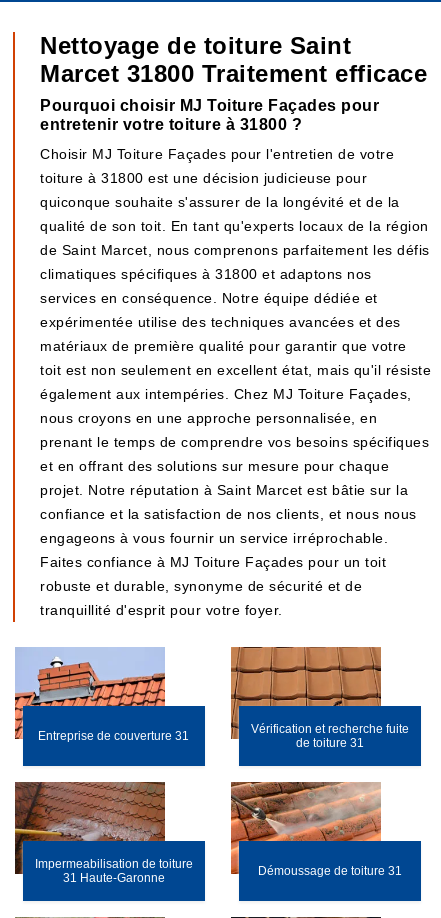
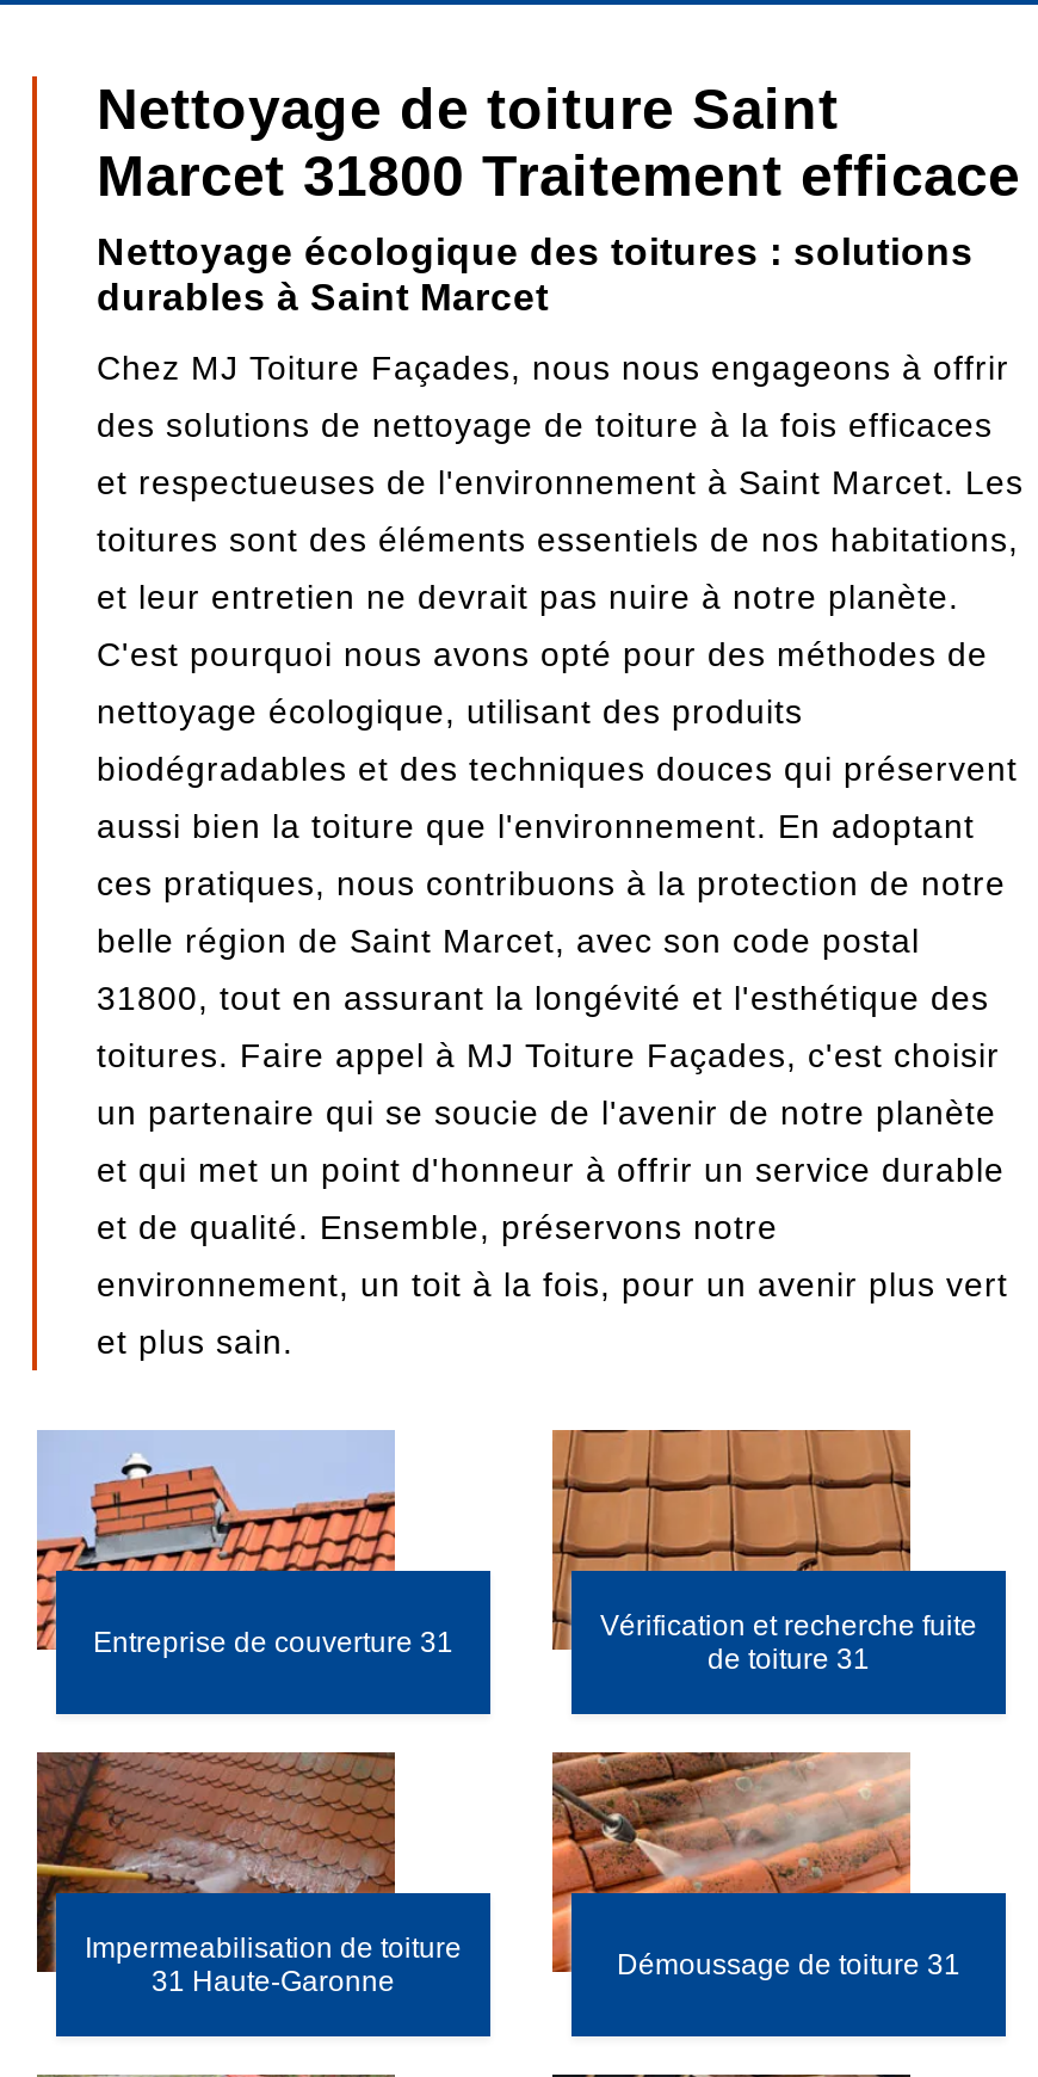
[40,97,431,618] Pourquoi choisir MJ Toiture Façades pour | entretenir votre toiture à 31800 ? | Choisir MJ Toiture Façades pour l'entretien de votre | toiture à 31800 est une décision judicieuse pour | quiconque souhaite s'assurer de la longévité et de la | qualité de son toit. En tant qu'experts locaux de la région | de Saint Marcet, nous comprenons parfaitement les défis | climatiques spécifiques à 31800 et adaptons nos | services en conséquence. Notre équipe dédiée et | expérimentée utilise des techniques avancées et des | matériaux de première qualité pour garantir que votre | toit est non seulement en excellent état, mais qu'il résiste | également aux intempéries. Chez MJ Toiture Façades, | nous croyons en une approche personnalisée, en | prenant le temps de comprendre vos besoins spécifiques | et en offrant des solutions sur mesure pour chaque | projet. Notre réputation à Saint Marcet est bâtie sur la | confiance et la satisfaction de nos clients, et nous nous | engageons à vous fournir un service irréprochable. | Faites confiance à MJ Toiture Façades pour un toit | robuste et durable, synonyme de sécurité et de | tranquillité d'esprit pour votre foyer. -> [97,232,1024,1361] Nettoyage écologique des toitures : solutions | durables à Saint Marcet | Chez MJ Toiture Façades, nous nous engageons à offrir | des solutions de nettoyage de toiture à la fois efficaces | et respectueuses de l'environnement à Saint Marcet. Les | toitures sont des éléments essentiels de nos habitations, | et leur entretien ne devrait pas nuire à notre planète. | C'est pourquoi nous avons opté pour des méthodes de | nettoyage écologique, utilisant des produits | biodégradables et des techniques douces qui préservent | aussi bien la toiture que l'environnement. En adoptant | ces pratiques, nous contribuons à la protection de notre | belle région de Saint Marcet, avec son code postal | 31800, tout en assurant la longévité et l'esthétique des | toitures. Faire appel à MJ Toiture Façades, c'est choisir | un partenaire qui se soucie de l'avenir de notre planète | et qui met un point d'honneur à offrir un service durable | et de qualité. Ensemble, préservons notre | environnement, un toit à la fois, pour un avenir plus vert | et plus sain.

